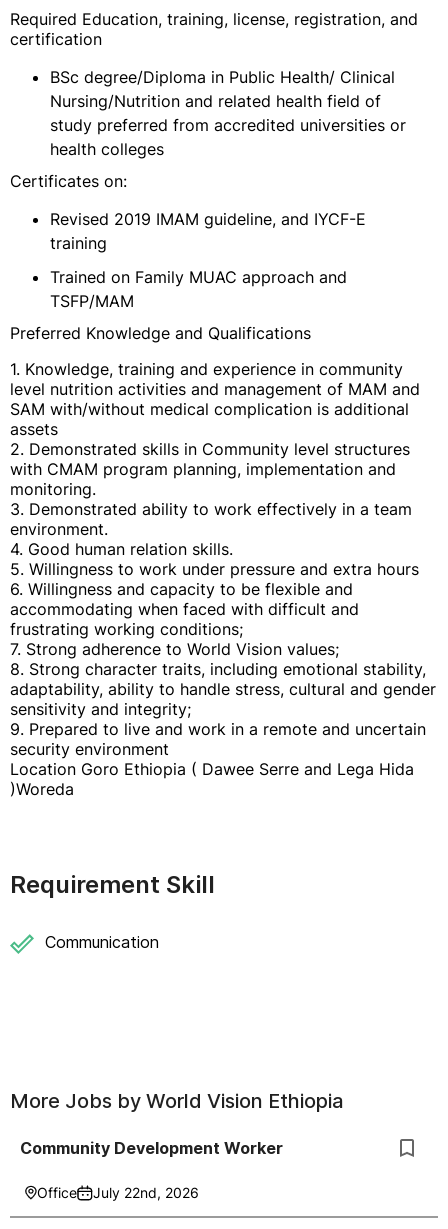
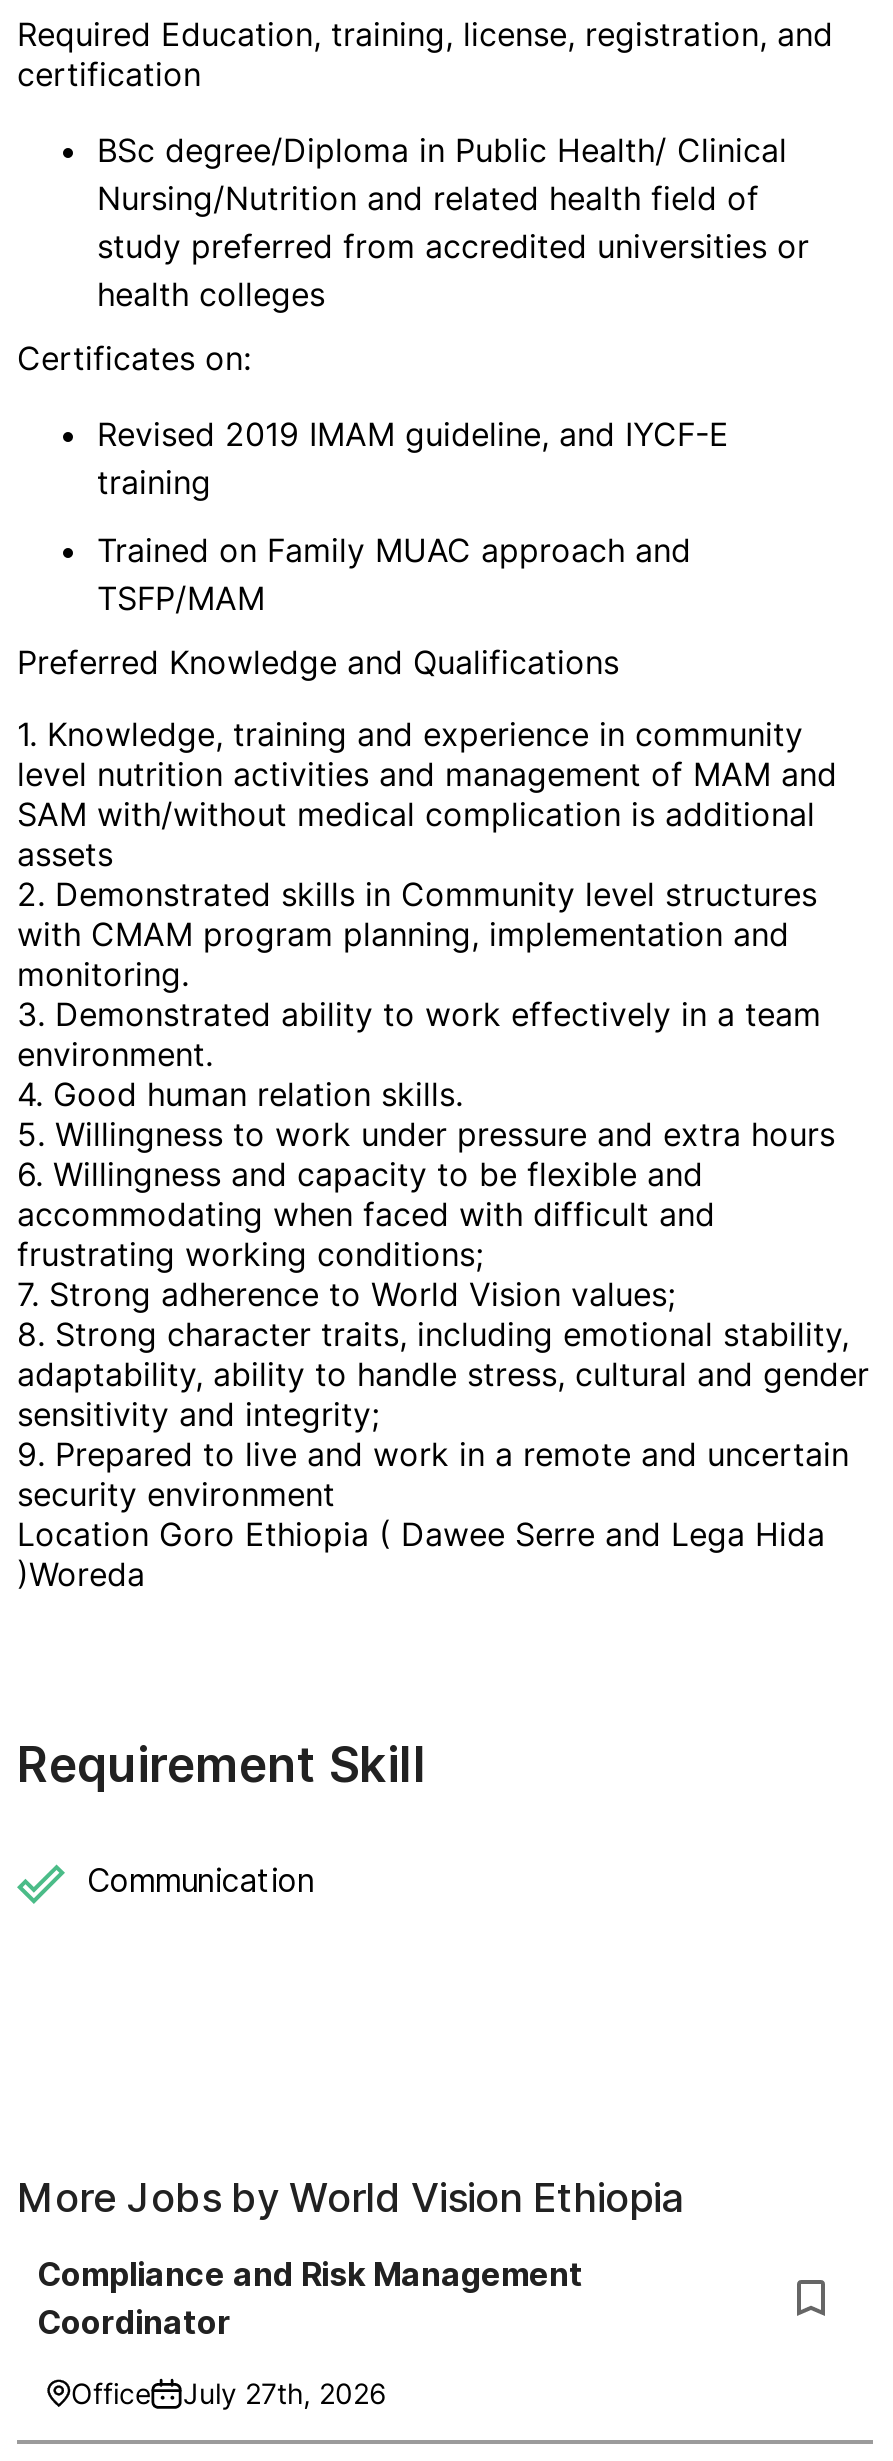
[20,1138,283,1158] Community Development Worker -> [37,2254,583,2342] Compliance and Risk Management | Coordinator
[37,1184,199,1201] Office July 22nd, 2026 -> [71,2376,387,2410] Office July 27th, 2026

